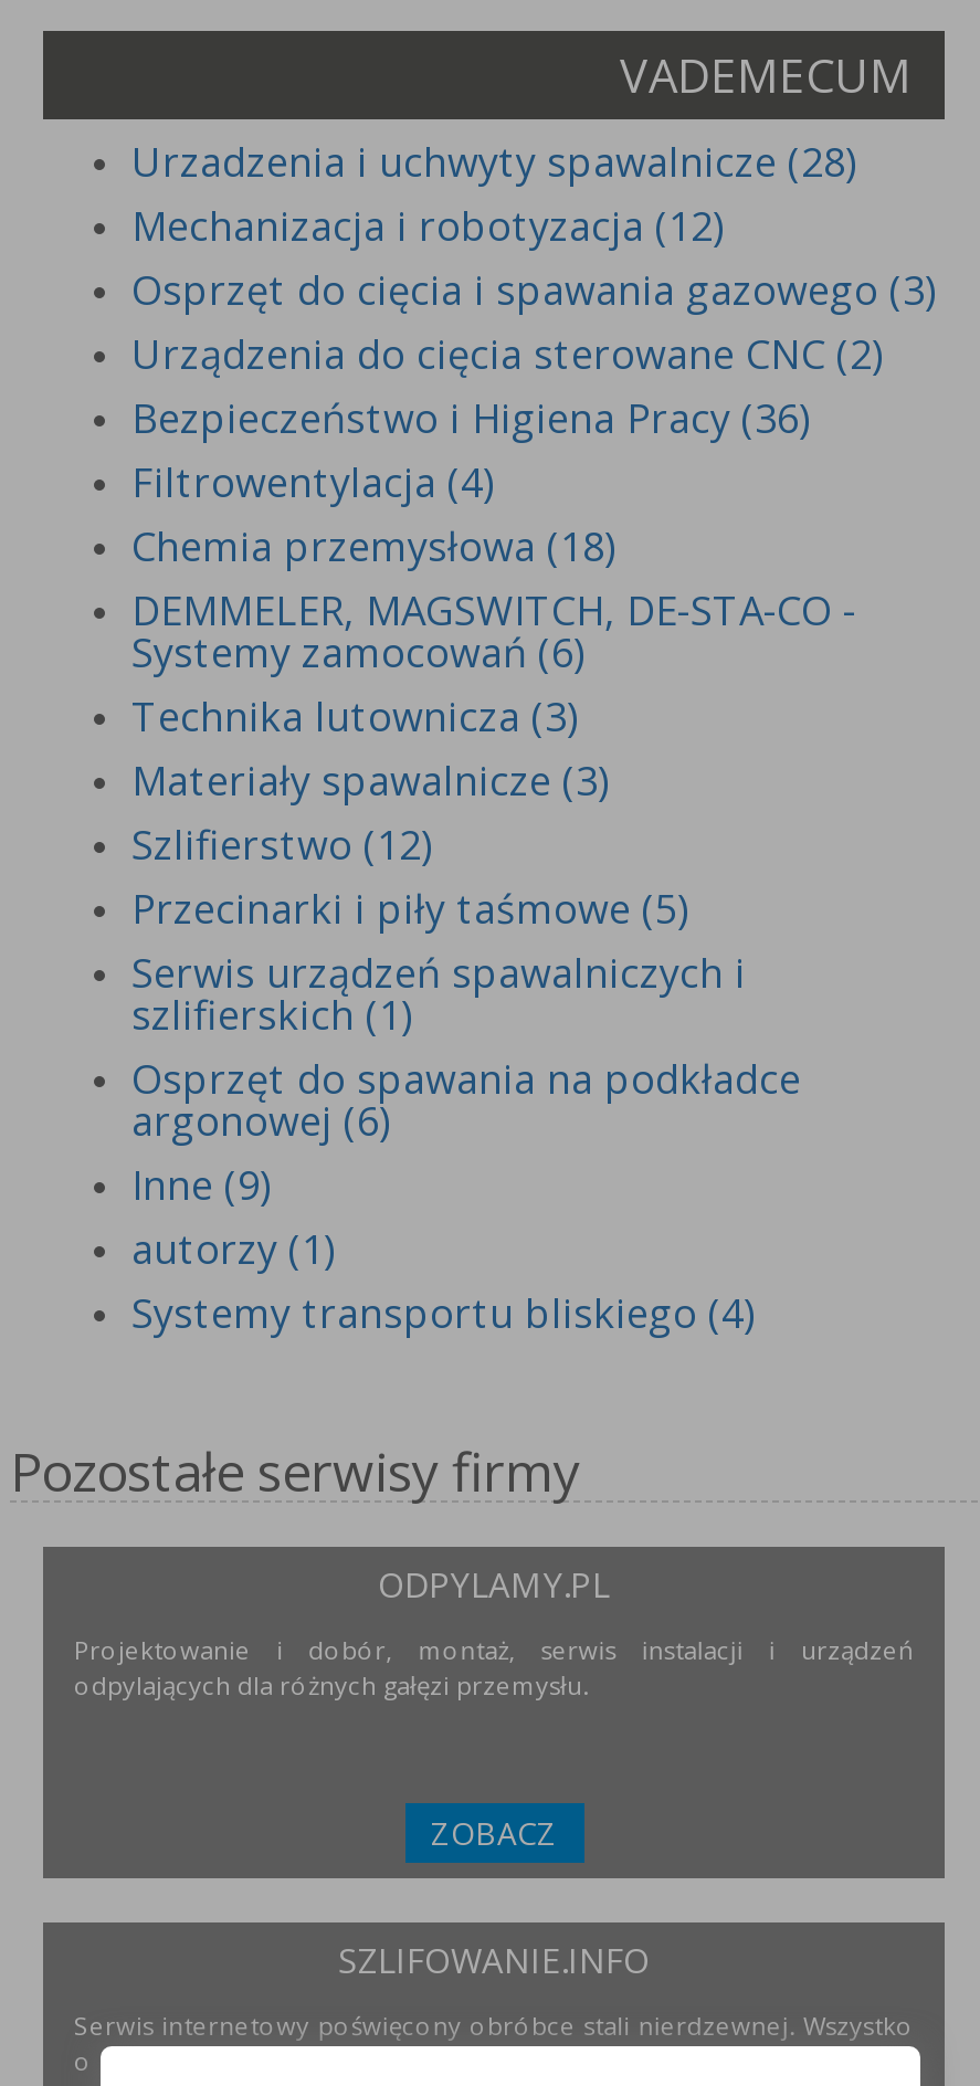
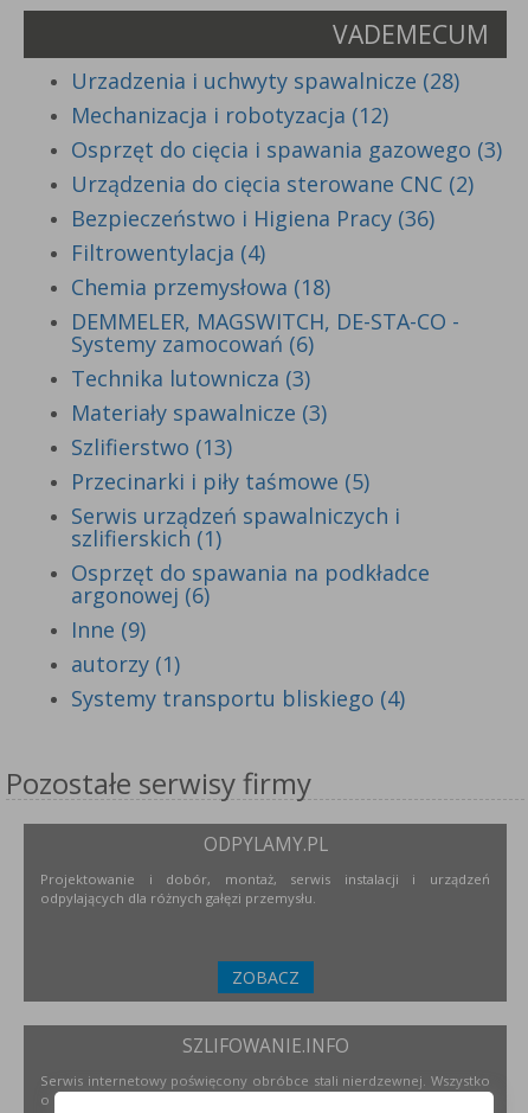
[131,818,432,871] Szlifierstwo (12) -> [71,433,232,461] Szlifierstwo (13)

